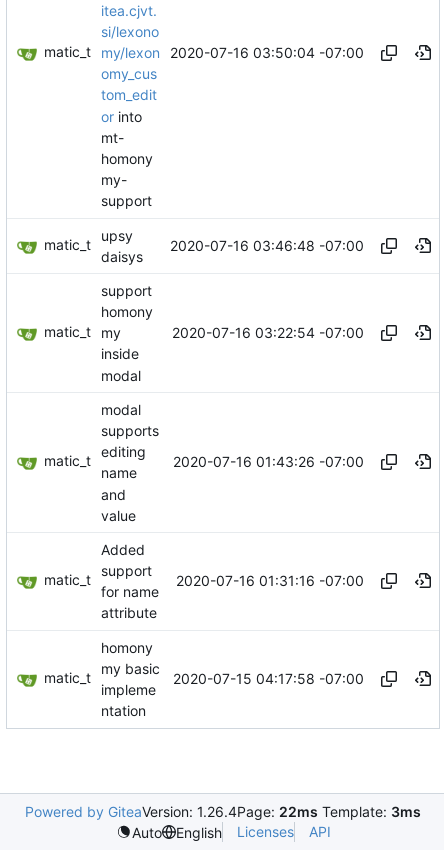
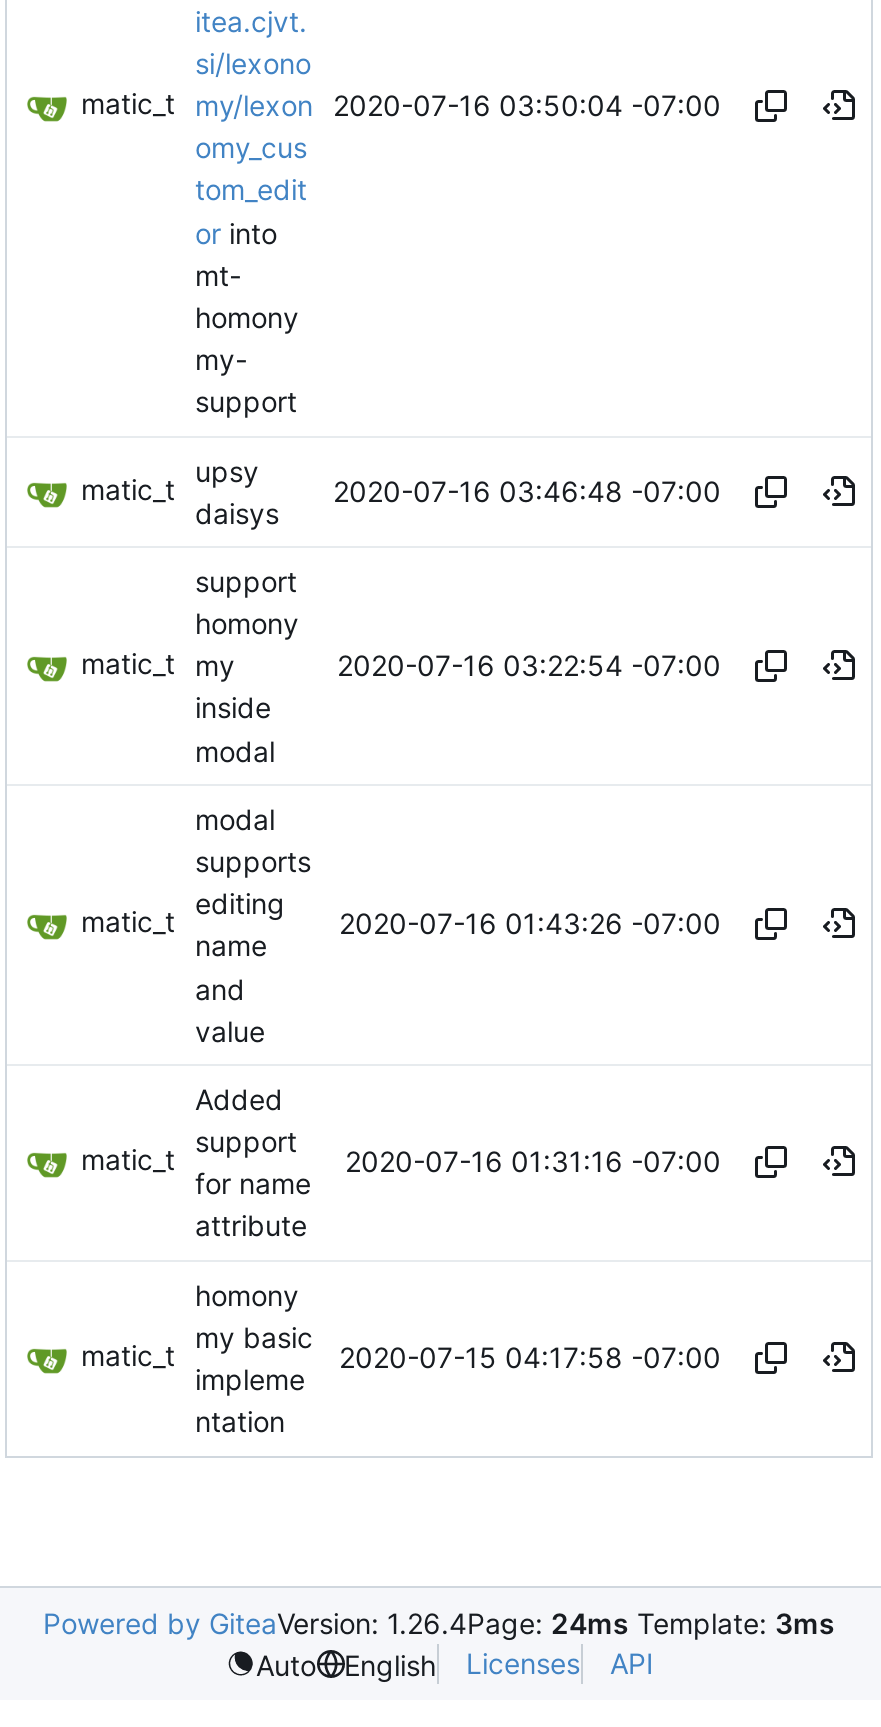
[25,803,421,820] Powered by GiteaVersion: 1.26.4Page: 22ms Template: 3ms -> [43,1606,835,1640] Powered by GiteaVersion: 1.26.4Page: 24ms Template: 3ms

